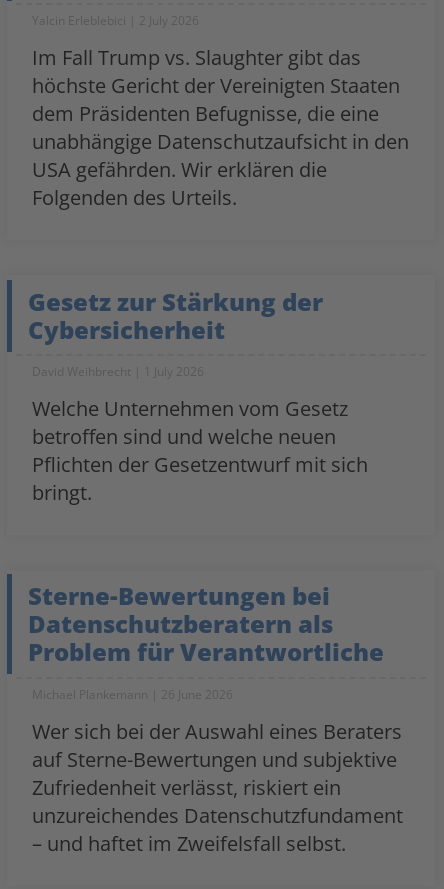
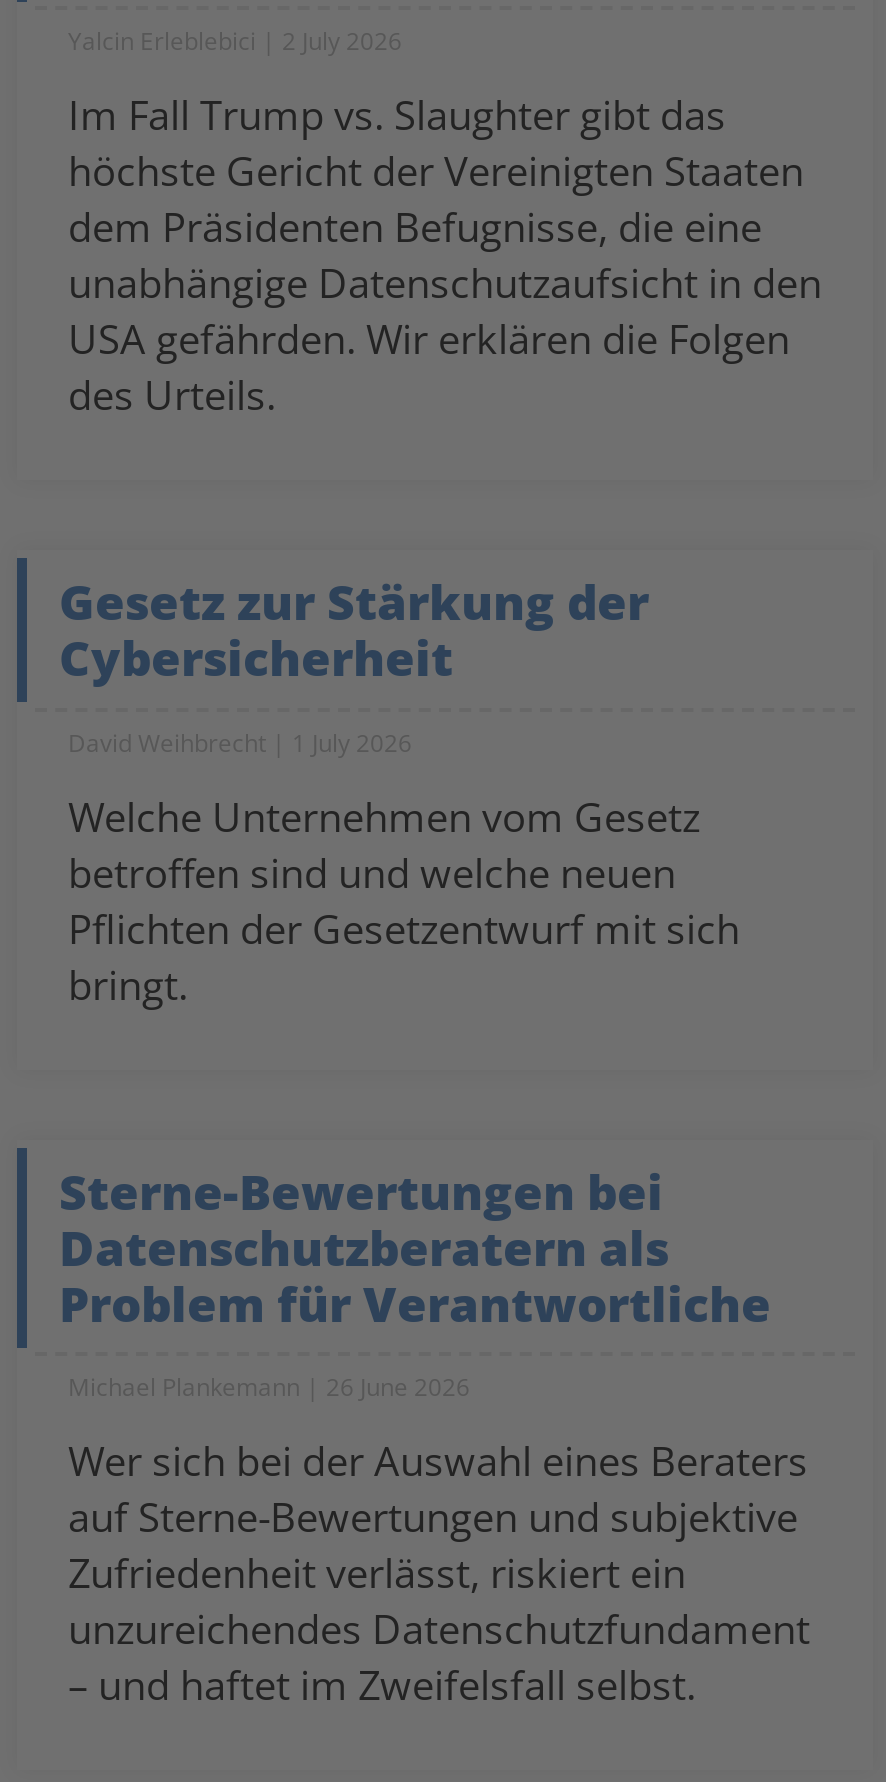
[32,156,327,211] USA gefährden. Wir erklären die | Folgenden des Urteils. -> [68,311,790,421] USA gefährden. Wir erklären die Folgen | des Urteils.

